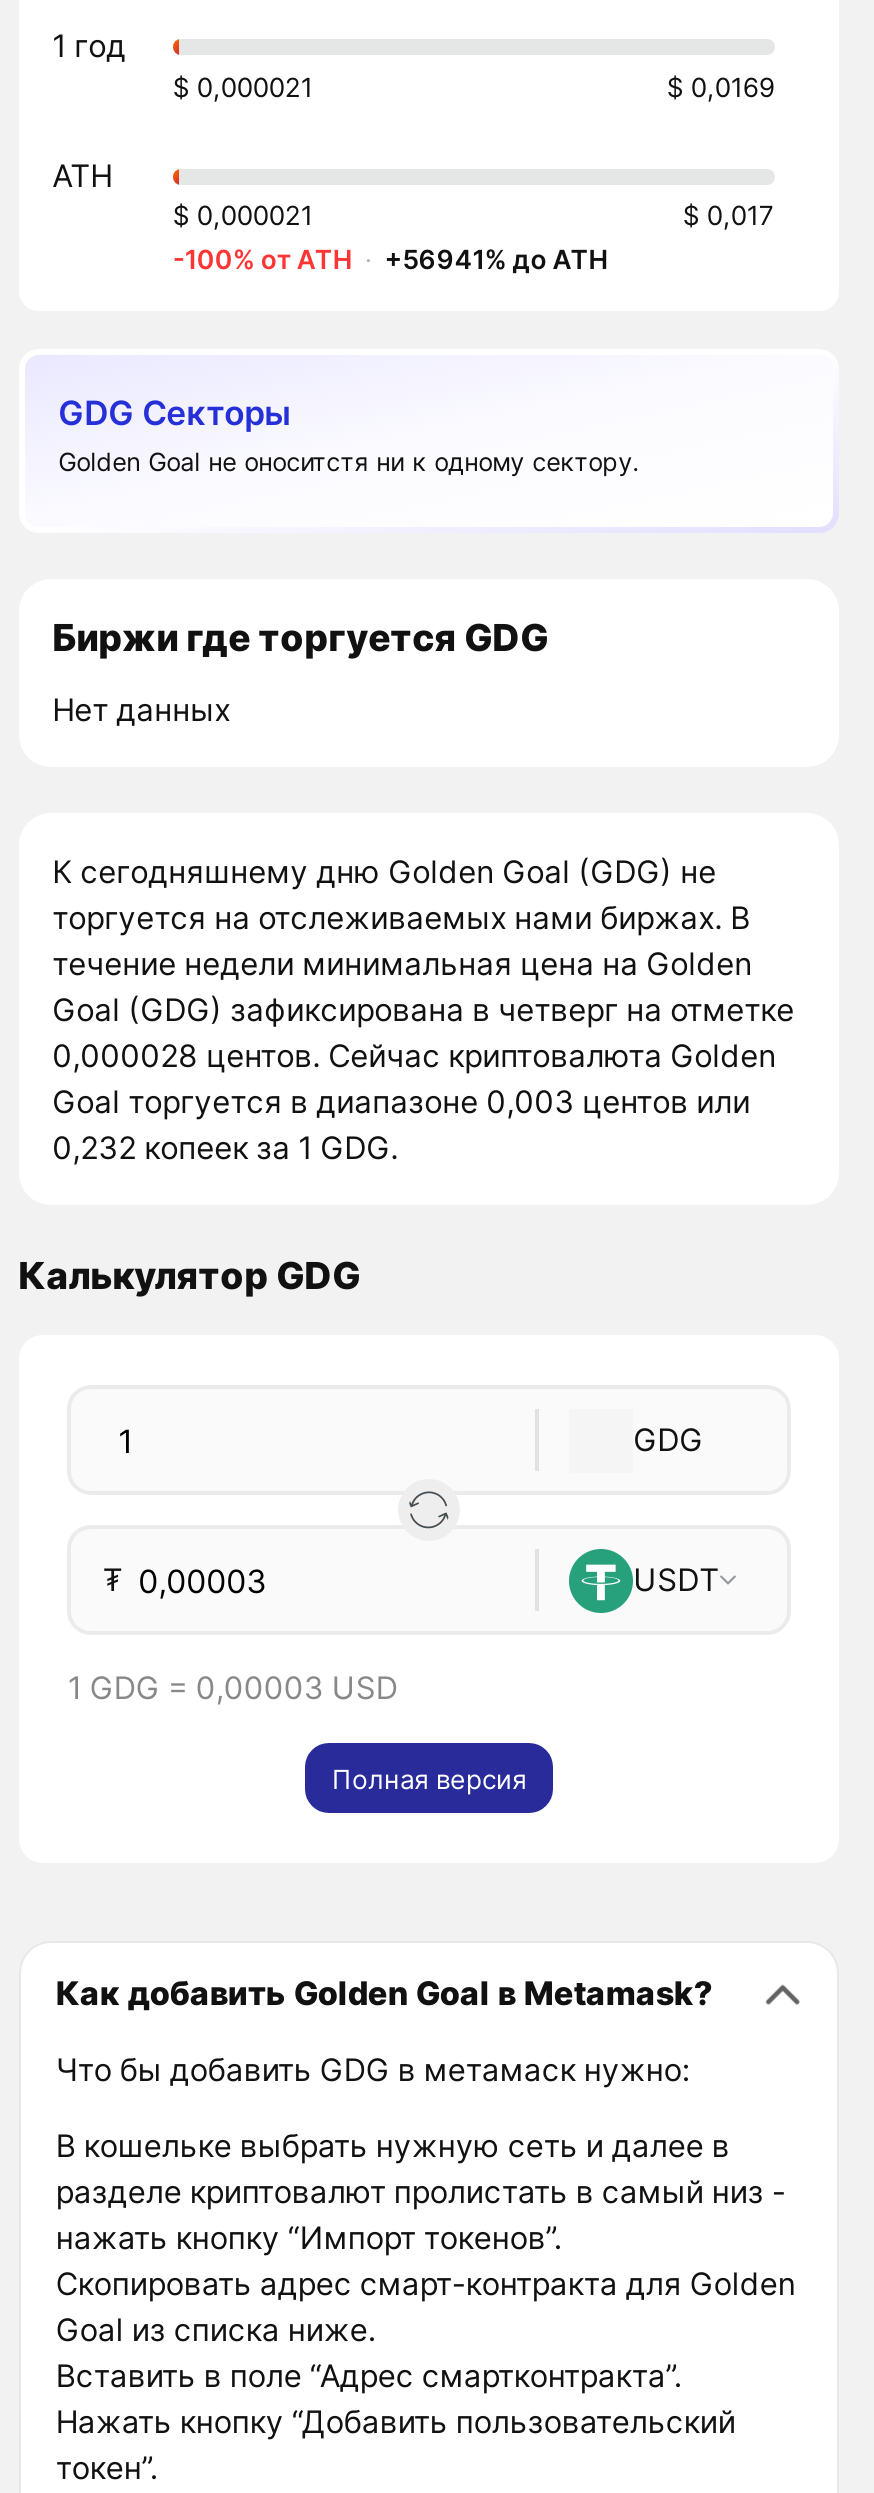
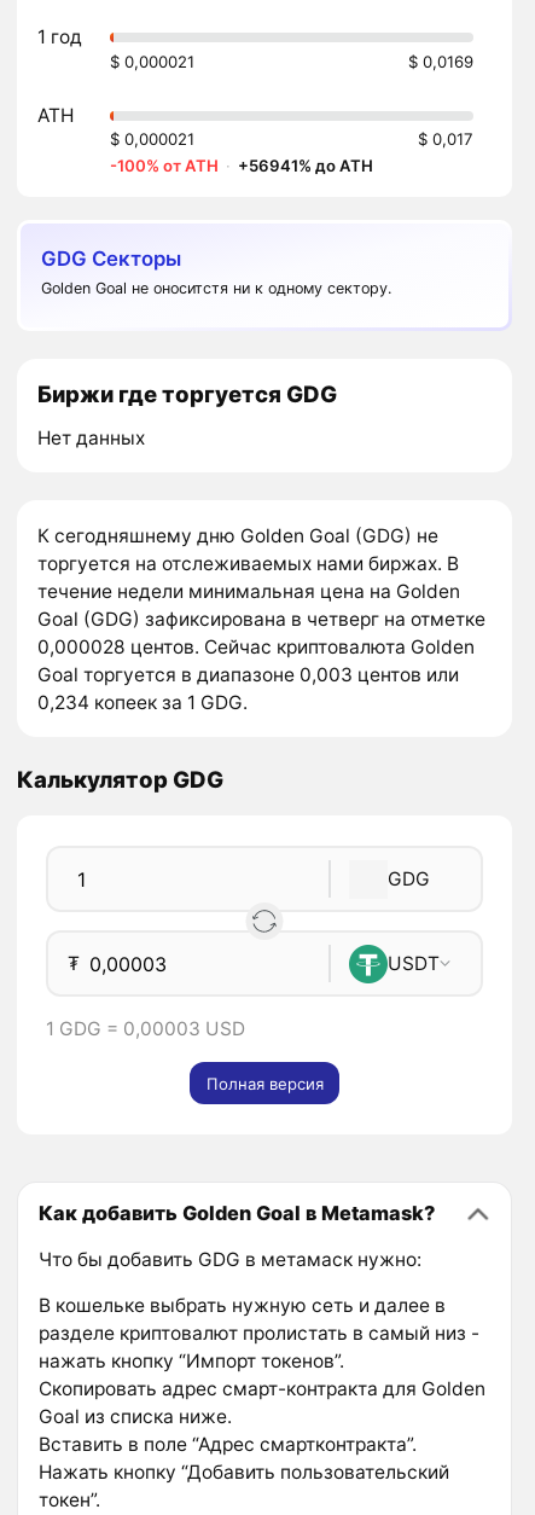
[52,1128,398,1166] 0,232 копеек за 1 GDG. -> [37,690,247,713] 0,234 копеек за 1 GDG.

